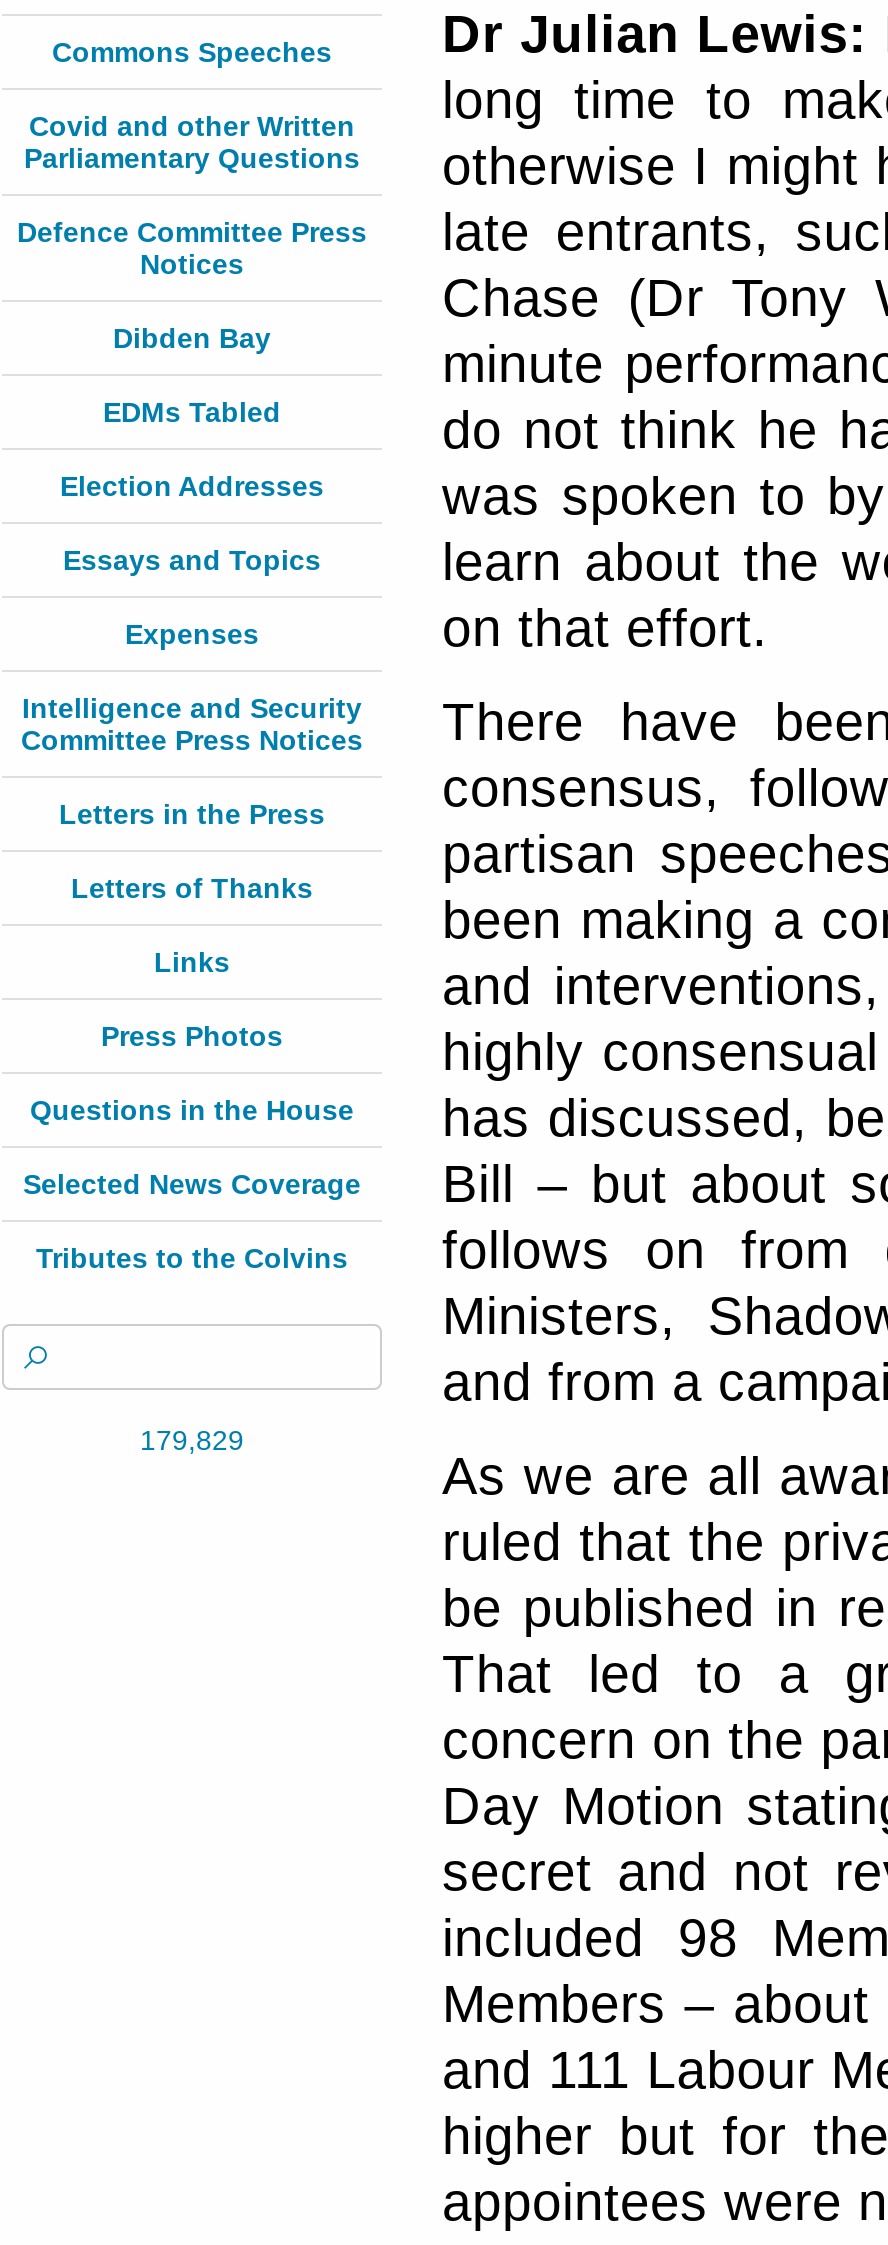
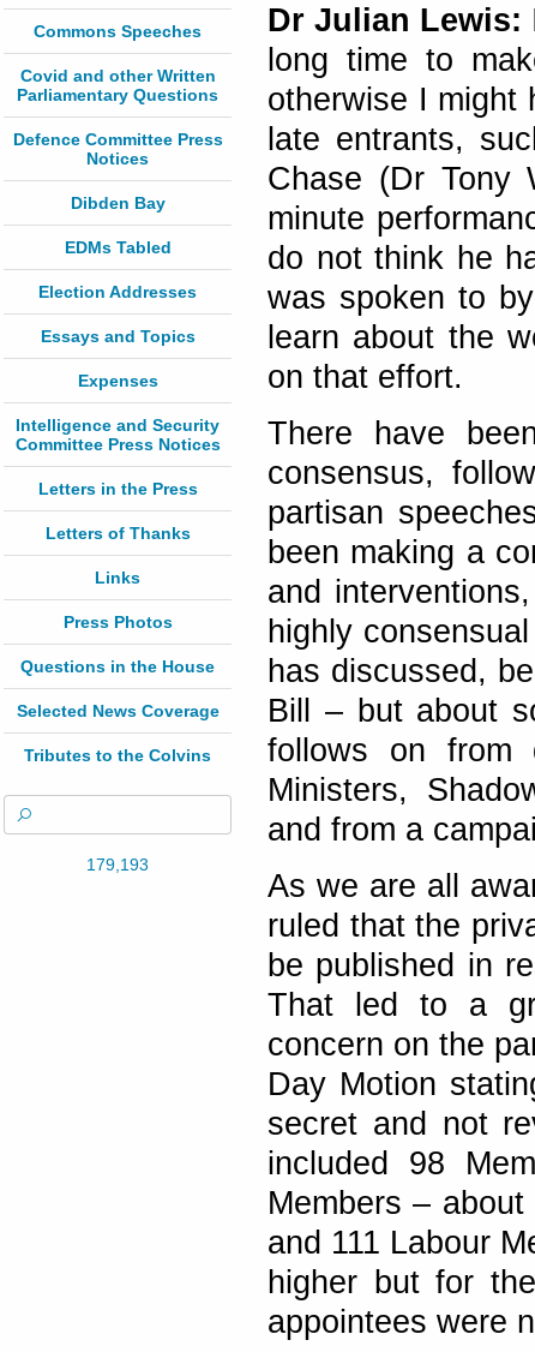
[140,1424,244,1456] 179,829 -> [86,855,149,874] 179,193

